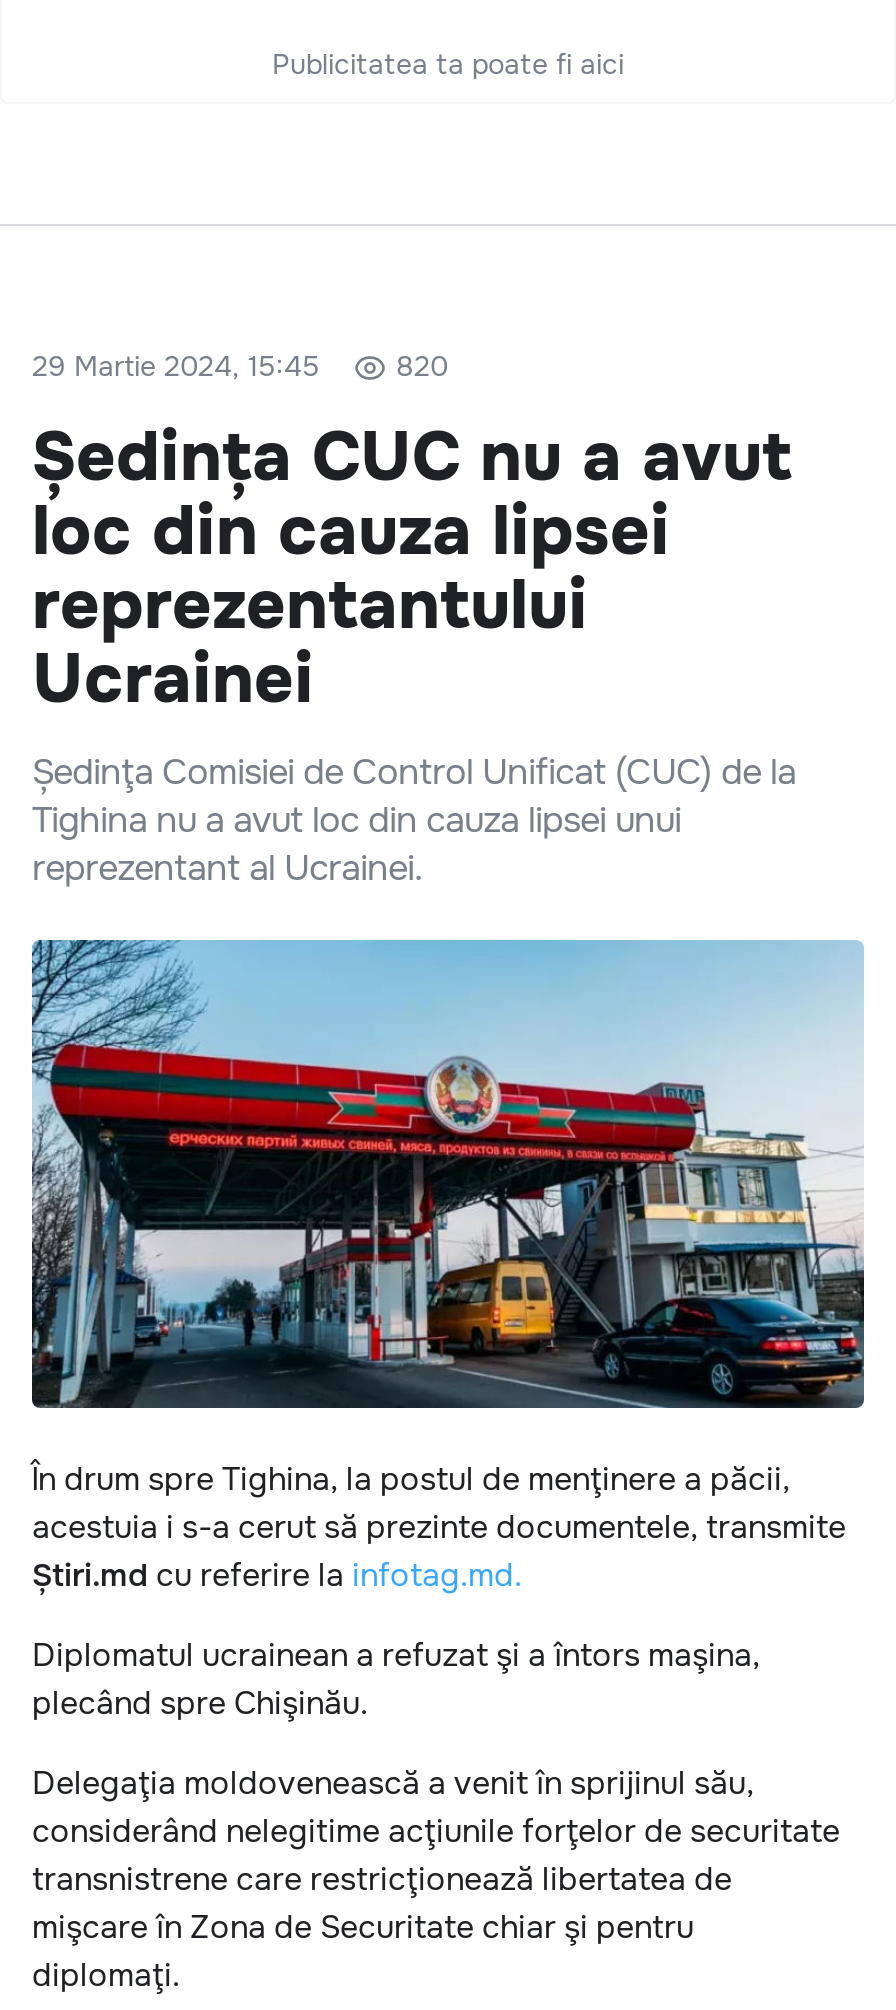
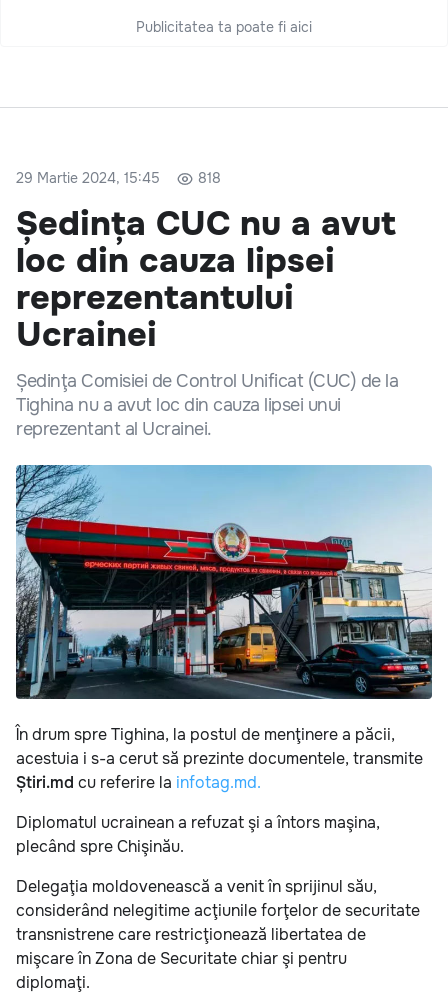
[396,348,448,384] 820 -> [198,169,221,187] 818

